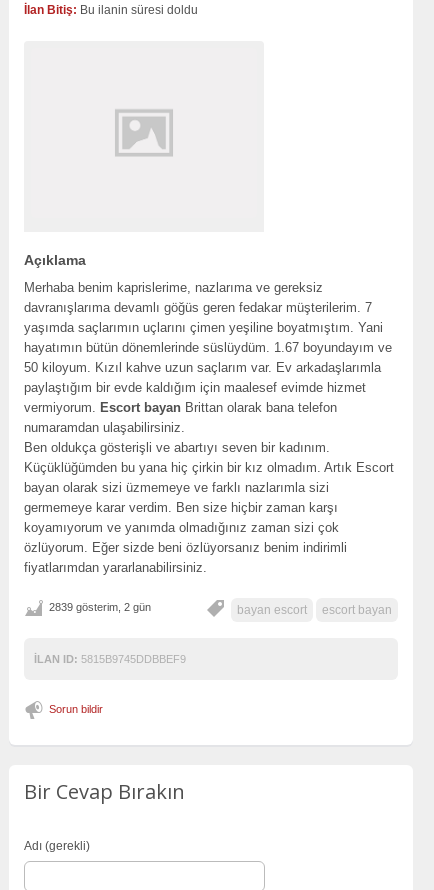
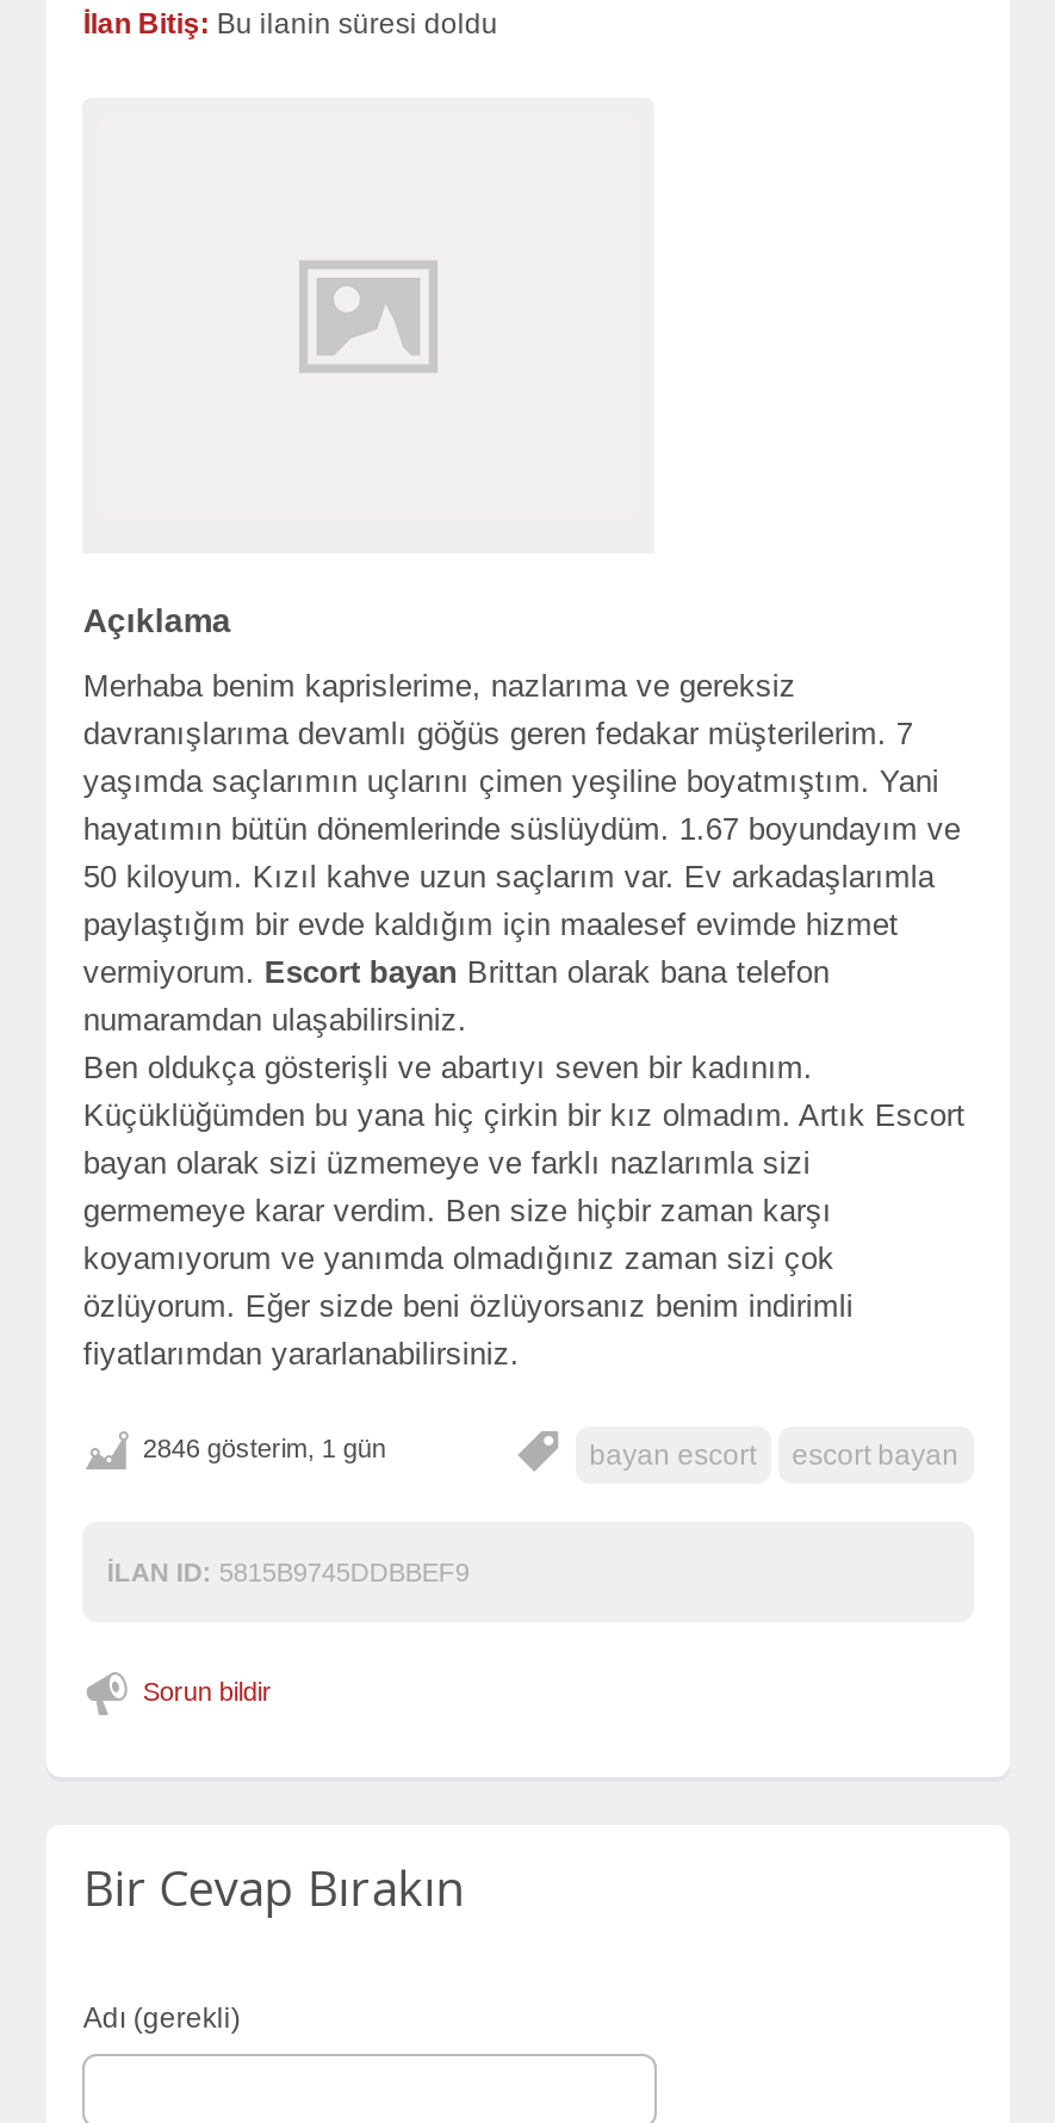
[49,600,151,612] 2839 gösterim, 2 gün -> [143,1432,386,1461] 2846 gösterim, 1 gün

